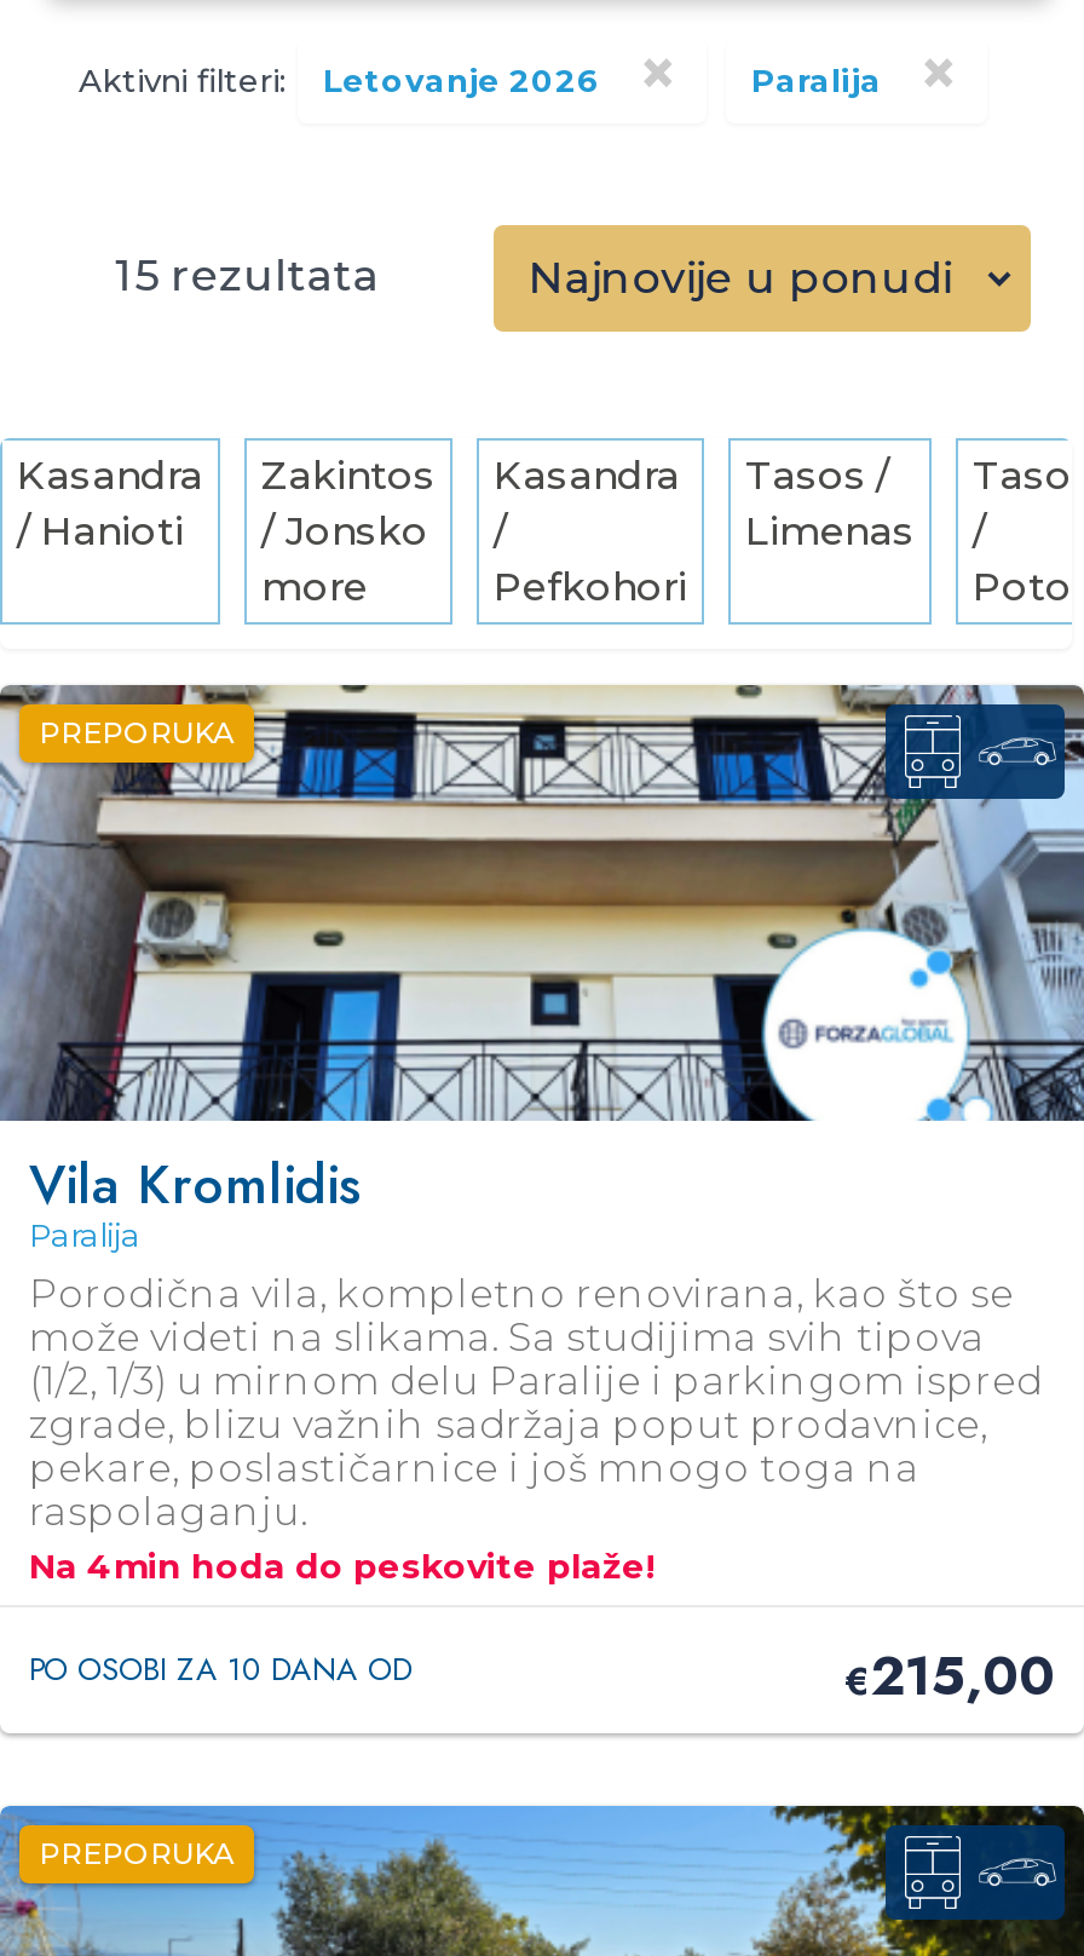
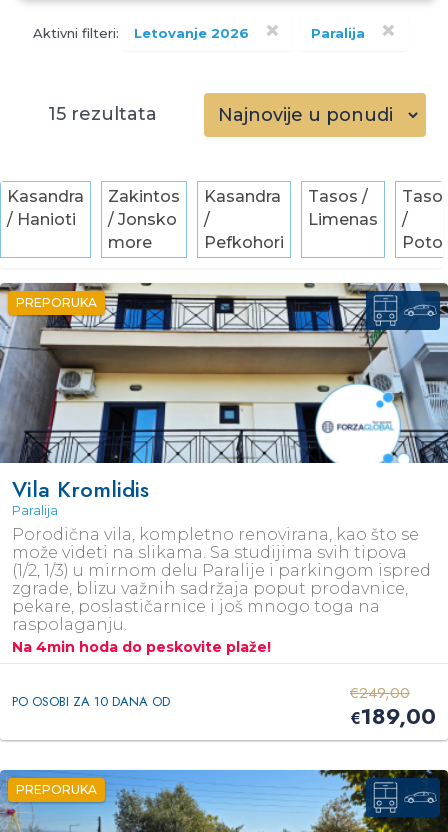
[844,1636,1055,1714] €215,00 -> [350,682,436,732] €249,00 | €189,00

